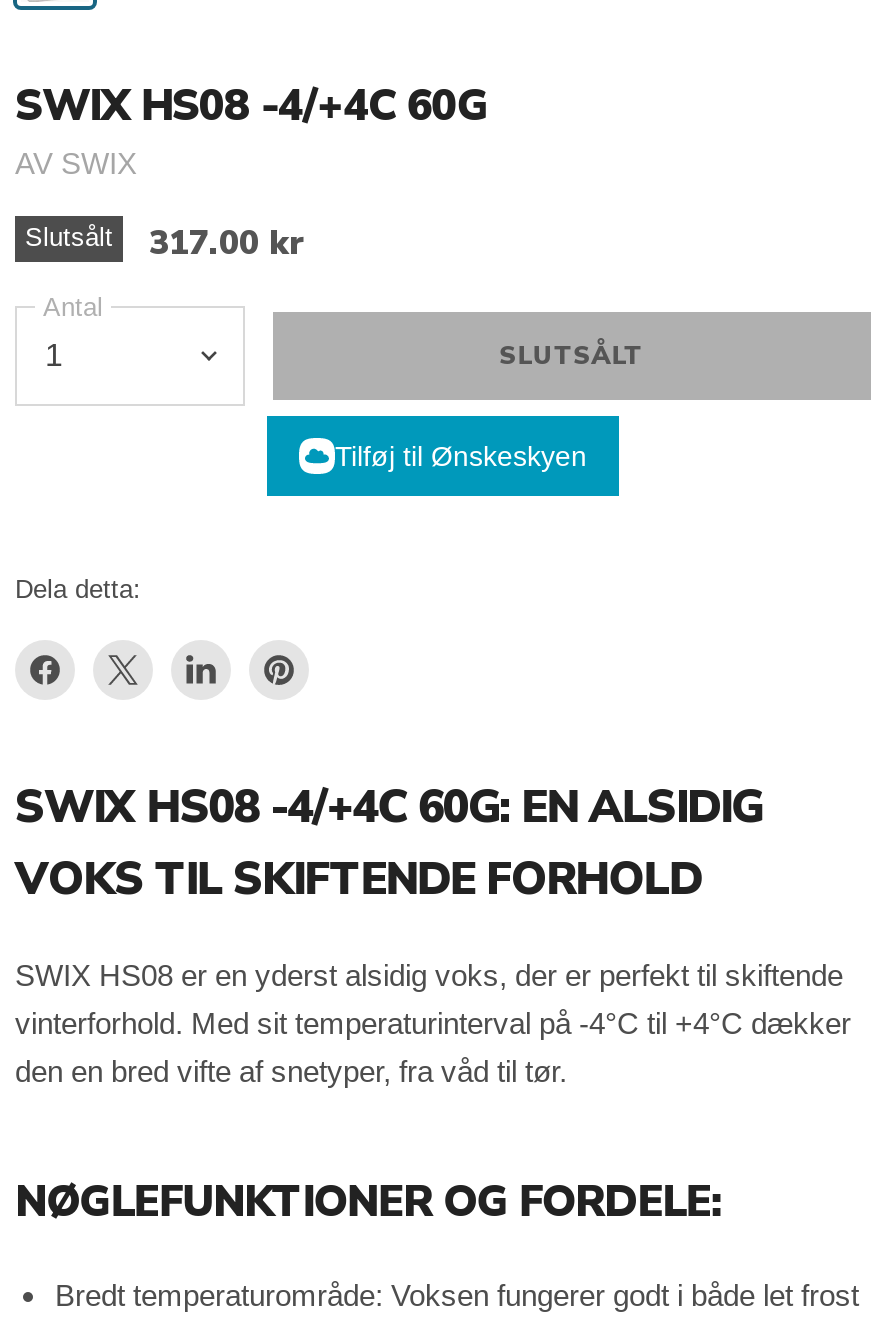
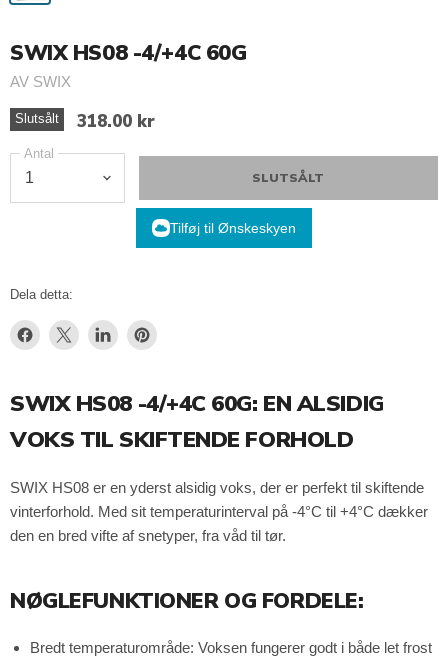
[25,220,305,266] Slutsålt 317.00 kr -> [15,110,155,133] Slutsålt 318.00 kr

